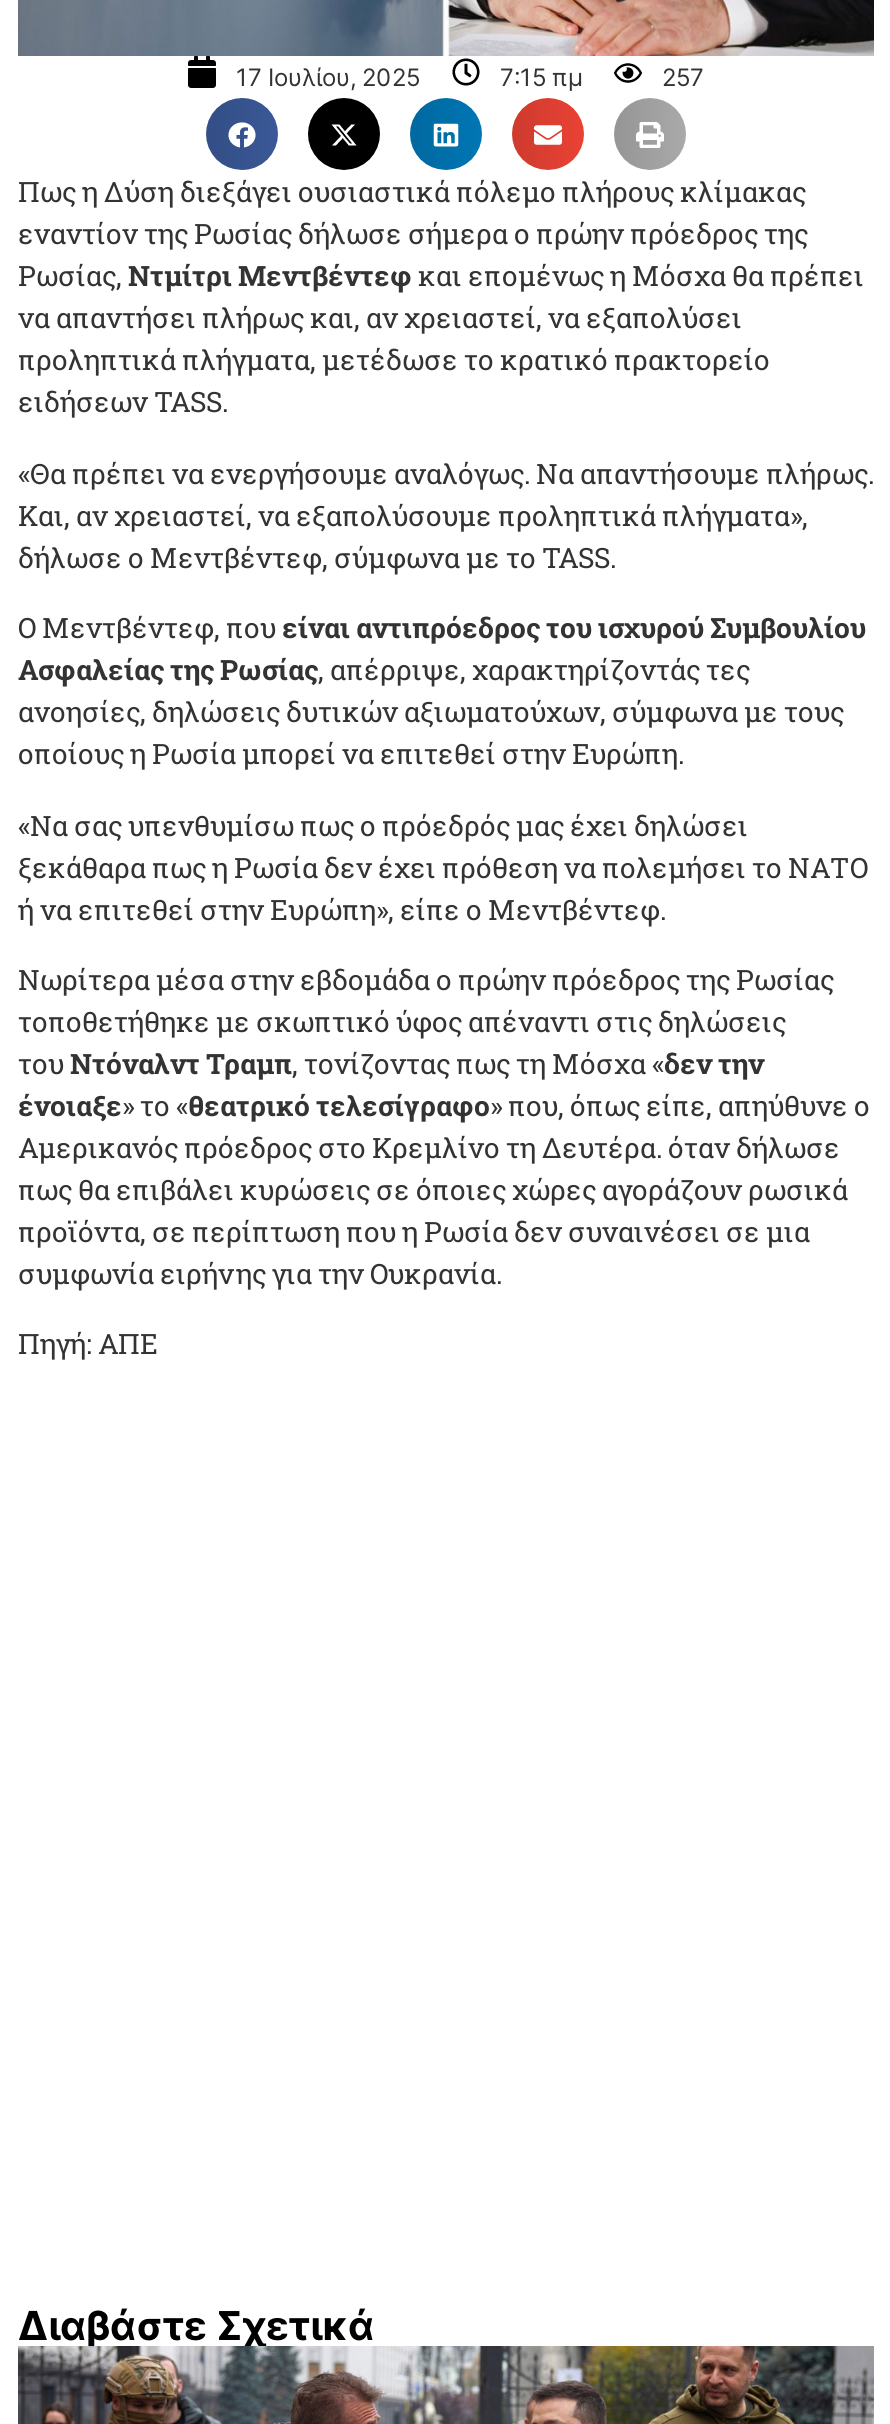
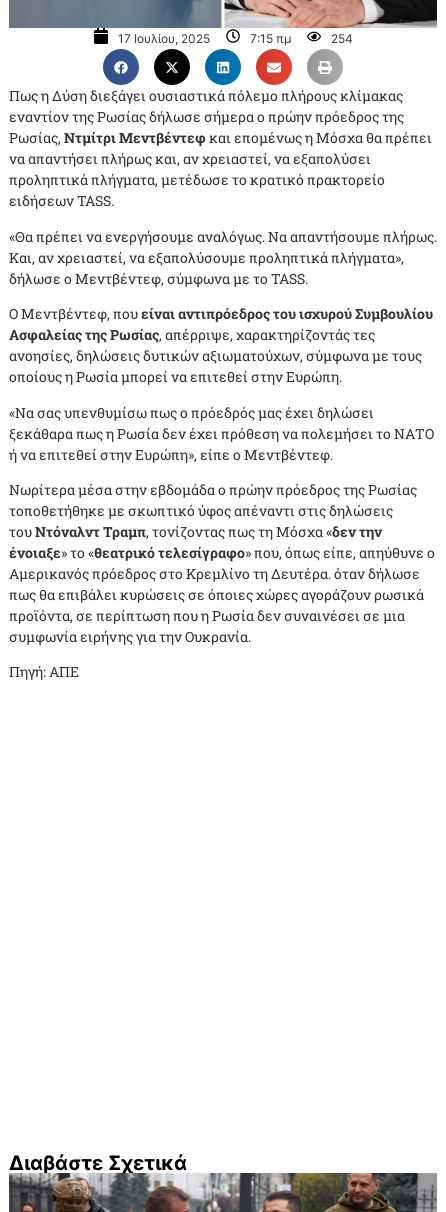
[662,62,704,92] 257 -> [330,31,352,46] 254

